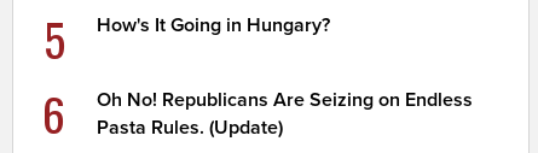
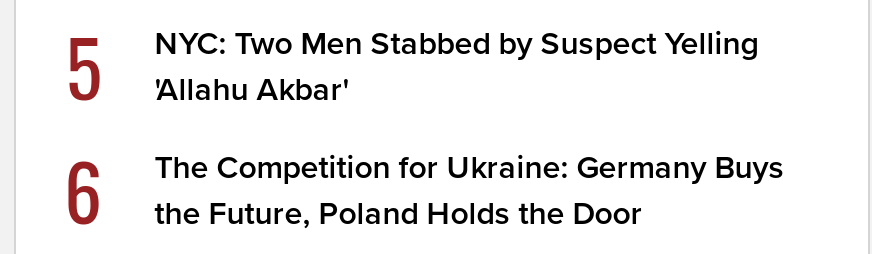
[97,14,330,38] How's It Going in Hungary? -> [154,23,758,109] NYC: Two Men Stabbed by Suspect Yelling | 'Allahu Akbar'
[97,89,473,140] Oh No! Republicans Are Seizing on Endless | Pasta Rules. (Update) -> [154,147,784,233] The Competition for Ukraine: Germany Buys | the Future, Poland Holds the Door

